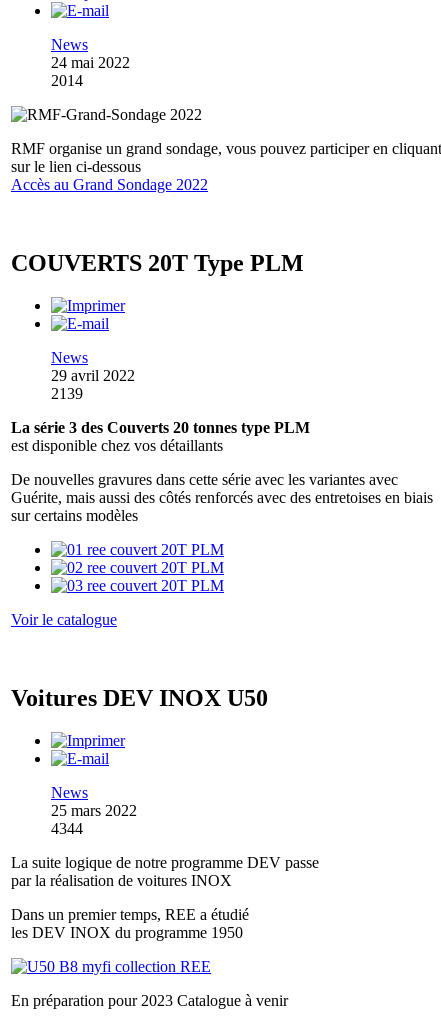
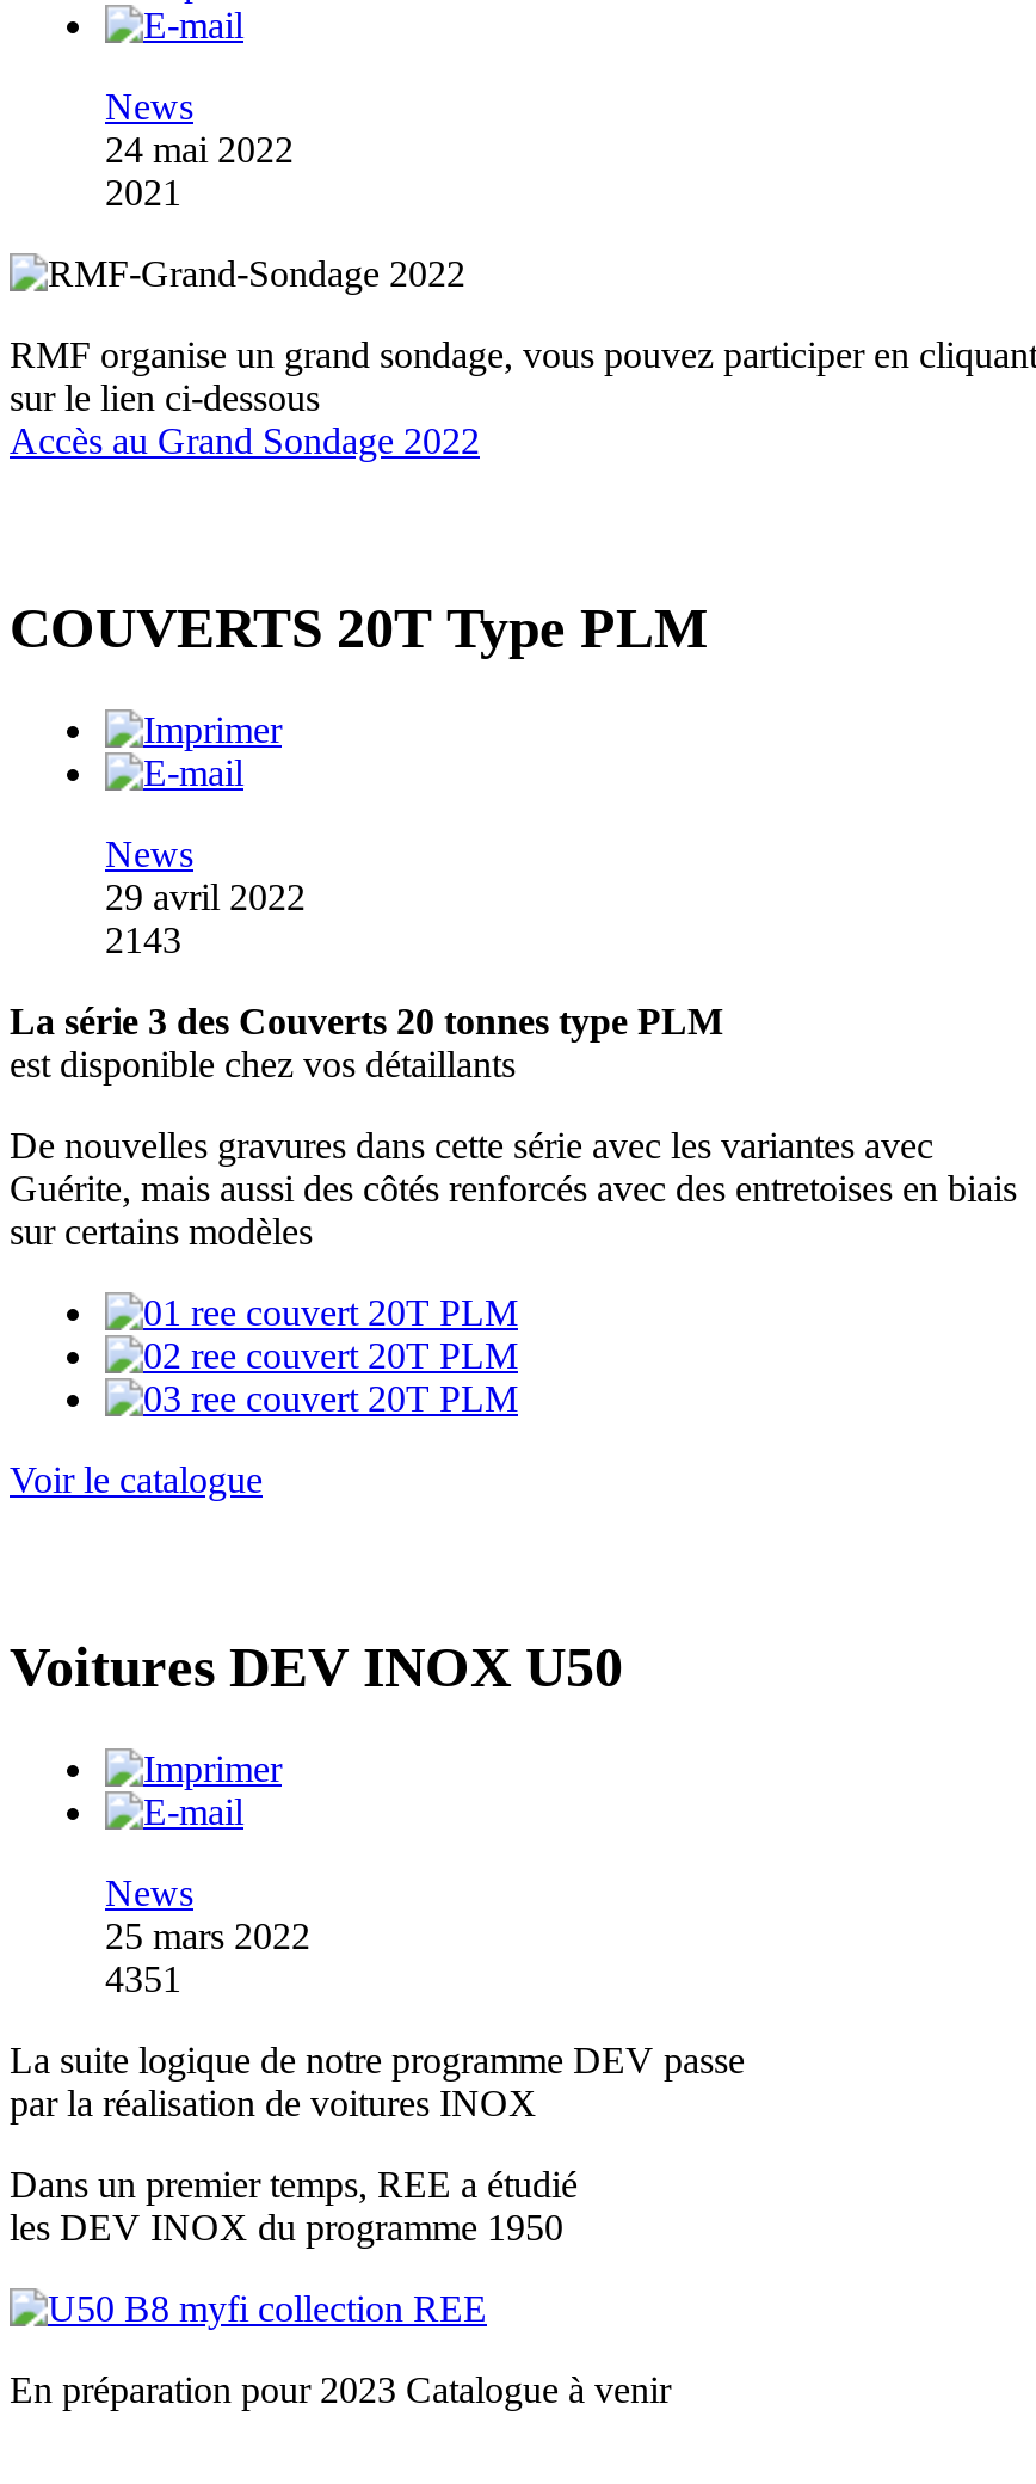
[51,72,83,89] 2014 -> [105,172,181,212] 2021
[51,385,83,402] 2139 -> [105,919,181,960] 2143
[51,820,83,837] 4344 -> [105,1958,181,1998] 4351

